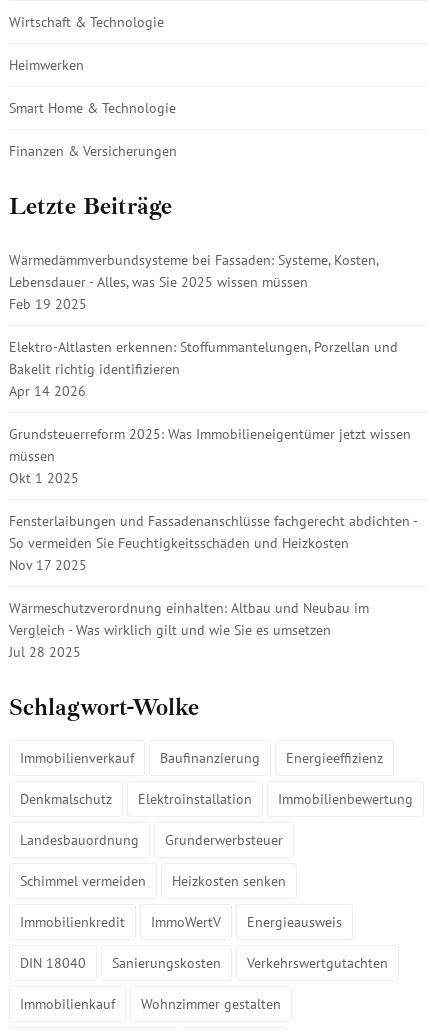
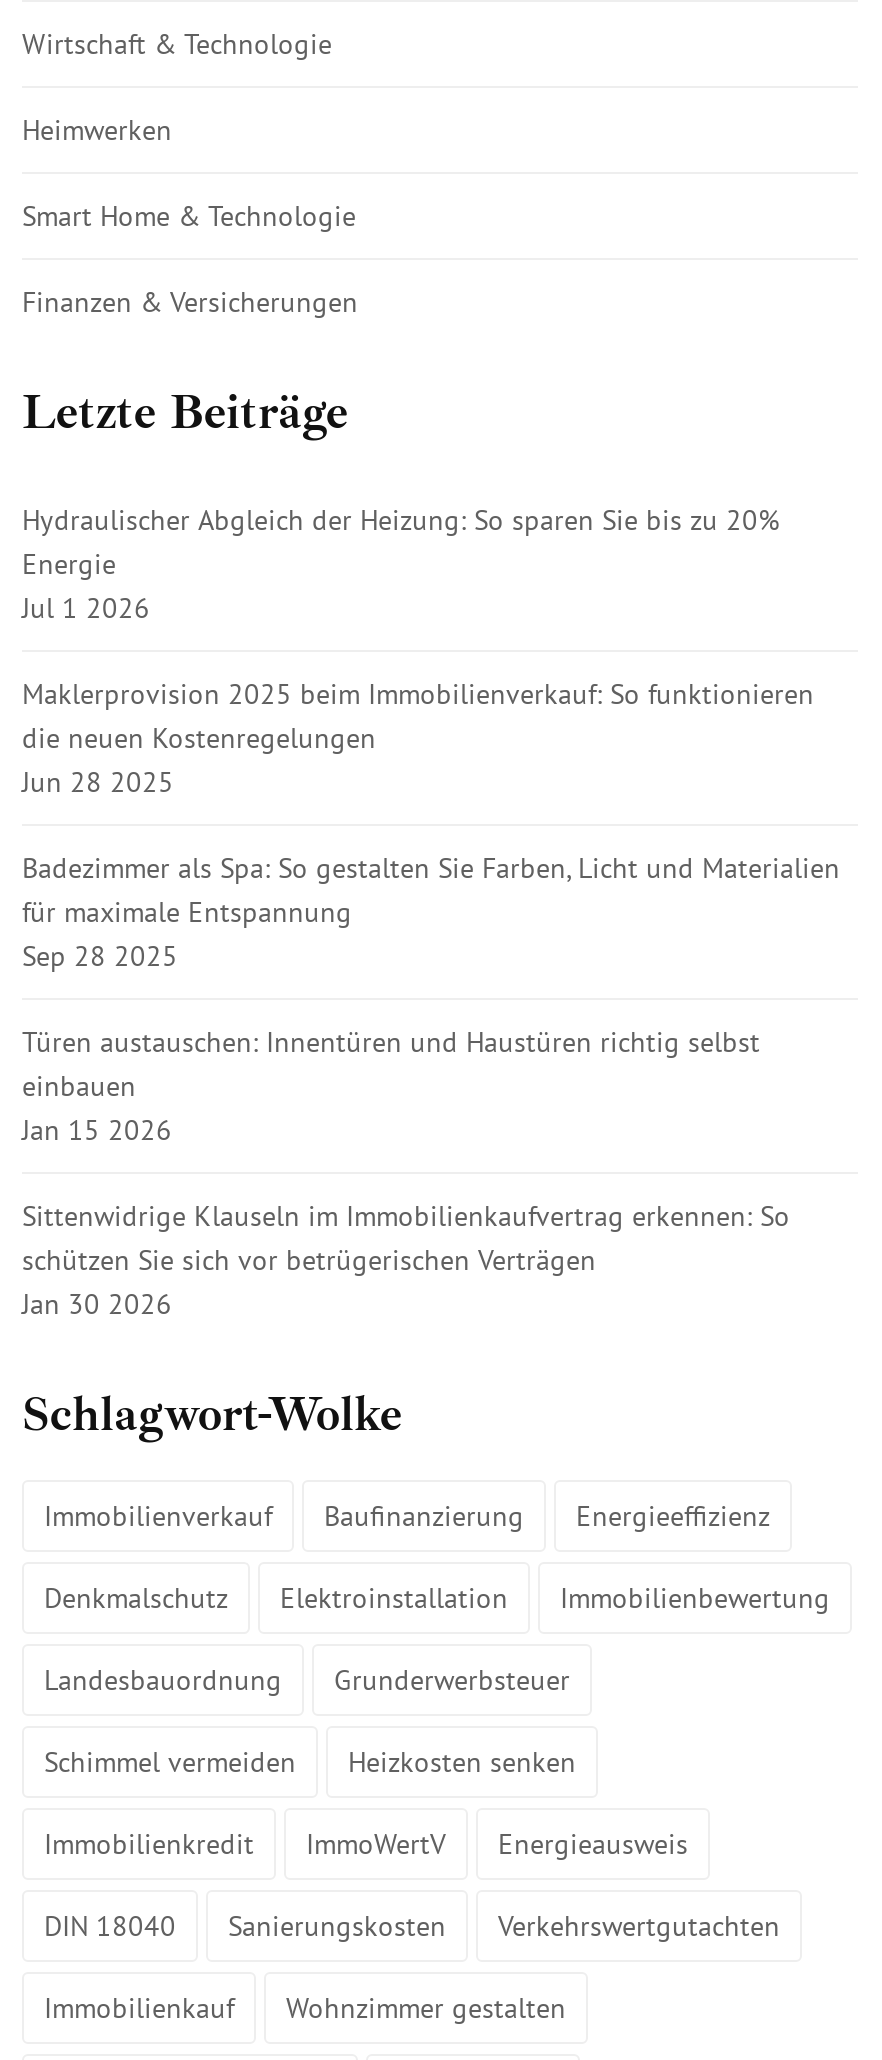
[9,251,378,313] Wärmedämmverbundsysteme bei Fassaden: Systeme, Kosten, | Lebensdauer - Alles, was Sie 2025 wissen müssen | Feb 19 2025 -> [22,502,780,626] Hydraulischer Abgleich der Heizung: So sparen Sie bis zu 20% | Energie | Jul 1 2026
[9,338,398,400] Elektro-Altlasten erkennen: Stoffummantelungen, Porzellan und | Bakelit richtig identifizieren | Apr 14 2026 -> [22,676,814,800] Maklerprovision 2025 beim Immobilienverkauf: So funktionieren | die neuen Kostenregelungen | Jun 28 2025
[9,425,411,487] Grundsteuerreform 2025: Was Immobilieneigentümer jetzt wissen | müssen | Okt 1 2025 -> [22,850,840,974] Badezimmer als Spa: So gestalten Sie Farben, Licht und Materialien | für maximale Entspannung | Sep 28 2025
[9,512,417,574] Fensterlaibungen und Fassadenanschlüsse fachgerecht abdichten - | So vermeiden Sie Feuchtigkeitsschäden und Heizkosten | Nov 17 2025 -> [22,1024,760,1148] Türen austauschen: Innentüren und Haustüren richtig selbst | einbauen | Jan 15 2026
[9,599,369,661] Wärmeschutzverordnung einhalten: Altbau und Neubau im | Vergleich - Was wirklich gilt und wie Sie es umsetzen | Jul 28 2025 -> [22,1198,790,1322] Sittenwidrige Klauseln im Immobilienkaufvertrag erkennen: So | schützen Sie sich vor betrügerischen Verträgen | Jan 30 2026

